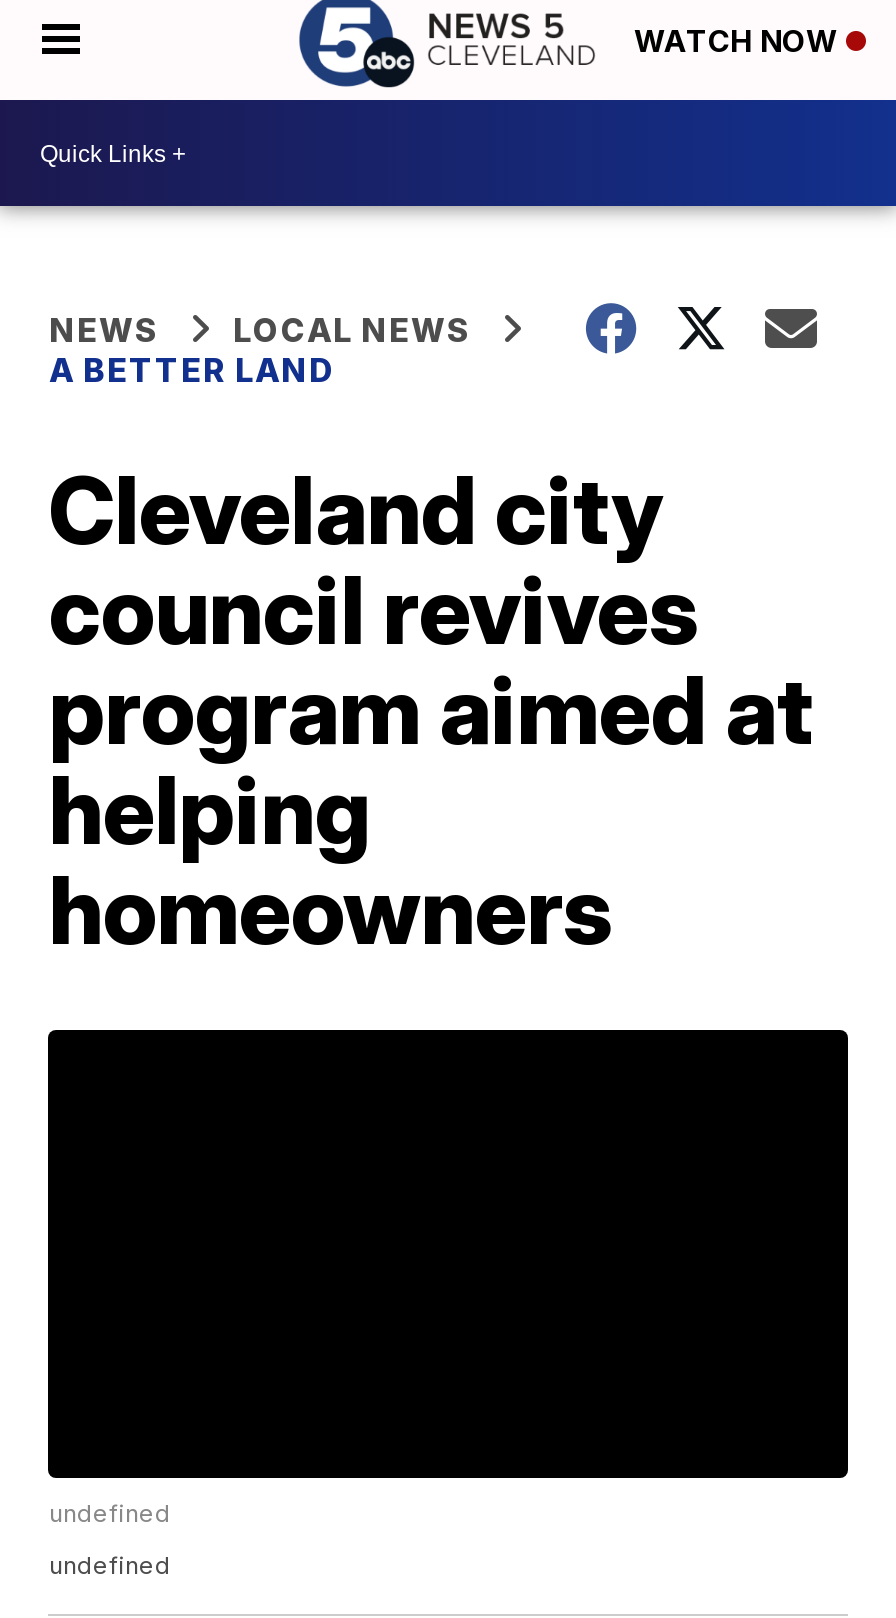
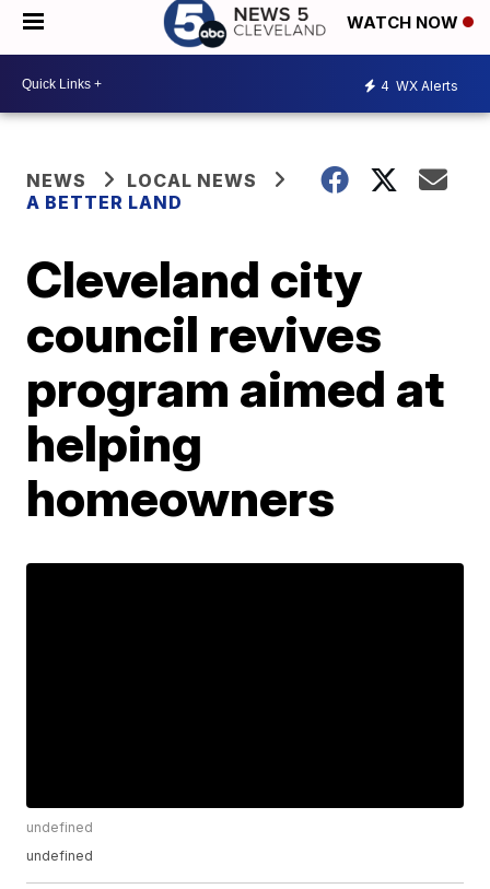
none -> [381,77,458,93] 4 WX Alerts

